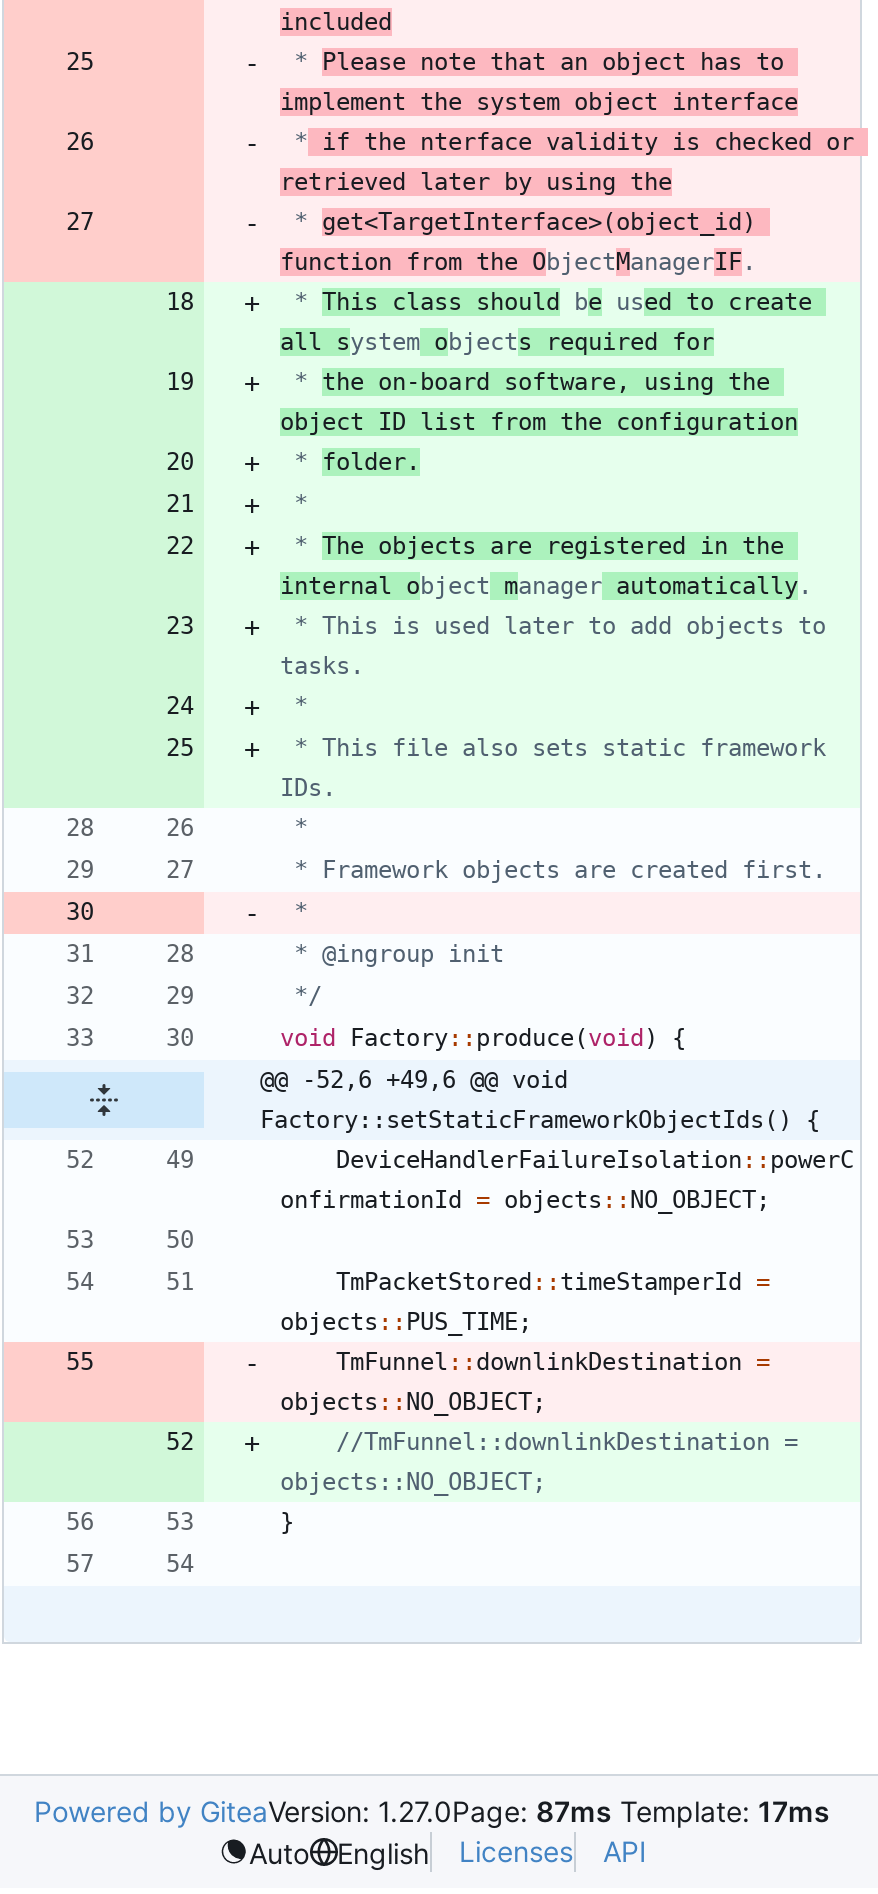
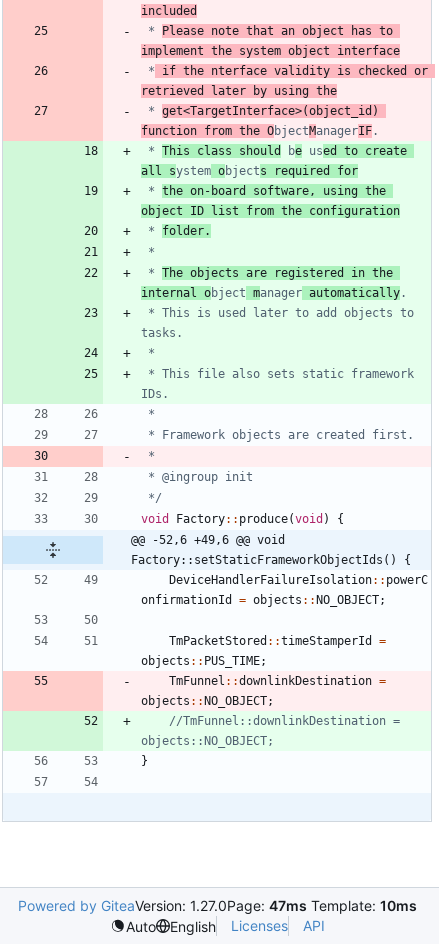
[34,1794,830,1828] Powered by GiteaVersion: 1.27.0Page: 87ms Template: 17ms -> [17,897,416,914] Powered by GiteaVersion: 1.27.0Page: 47ms Template: 10ms

